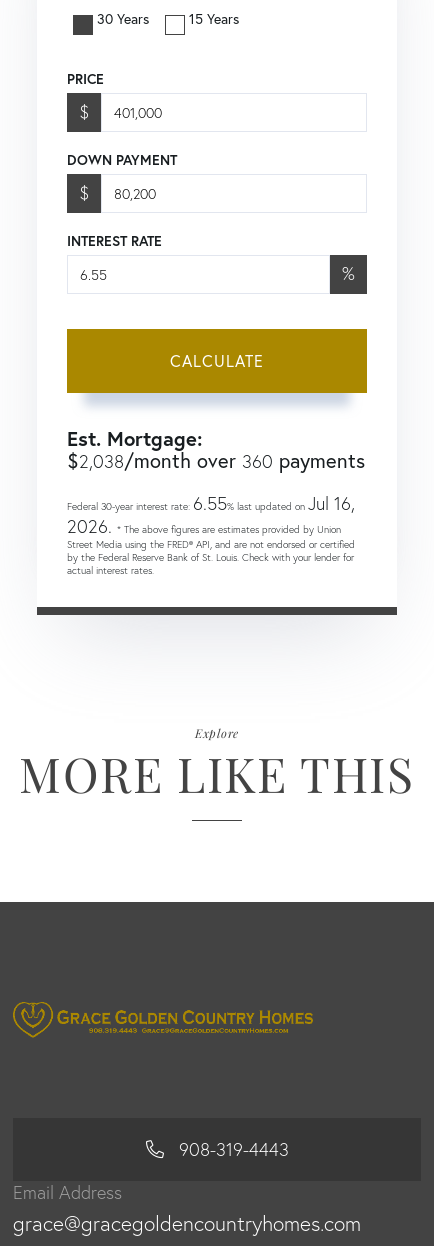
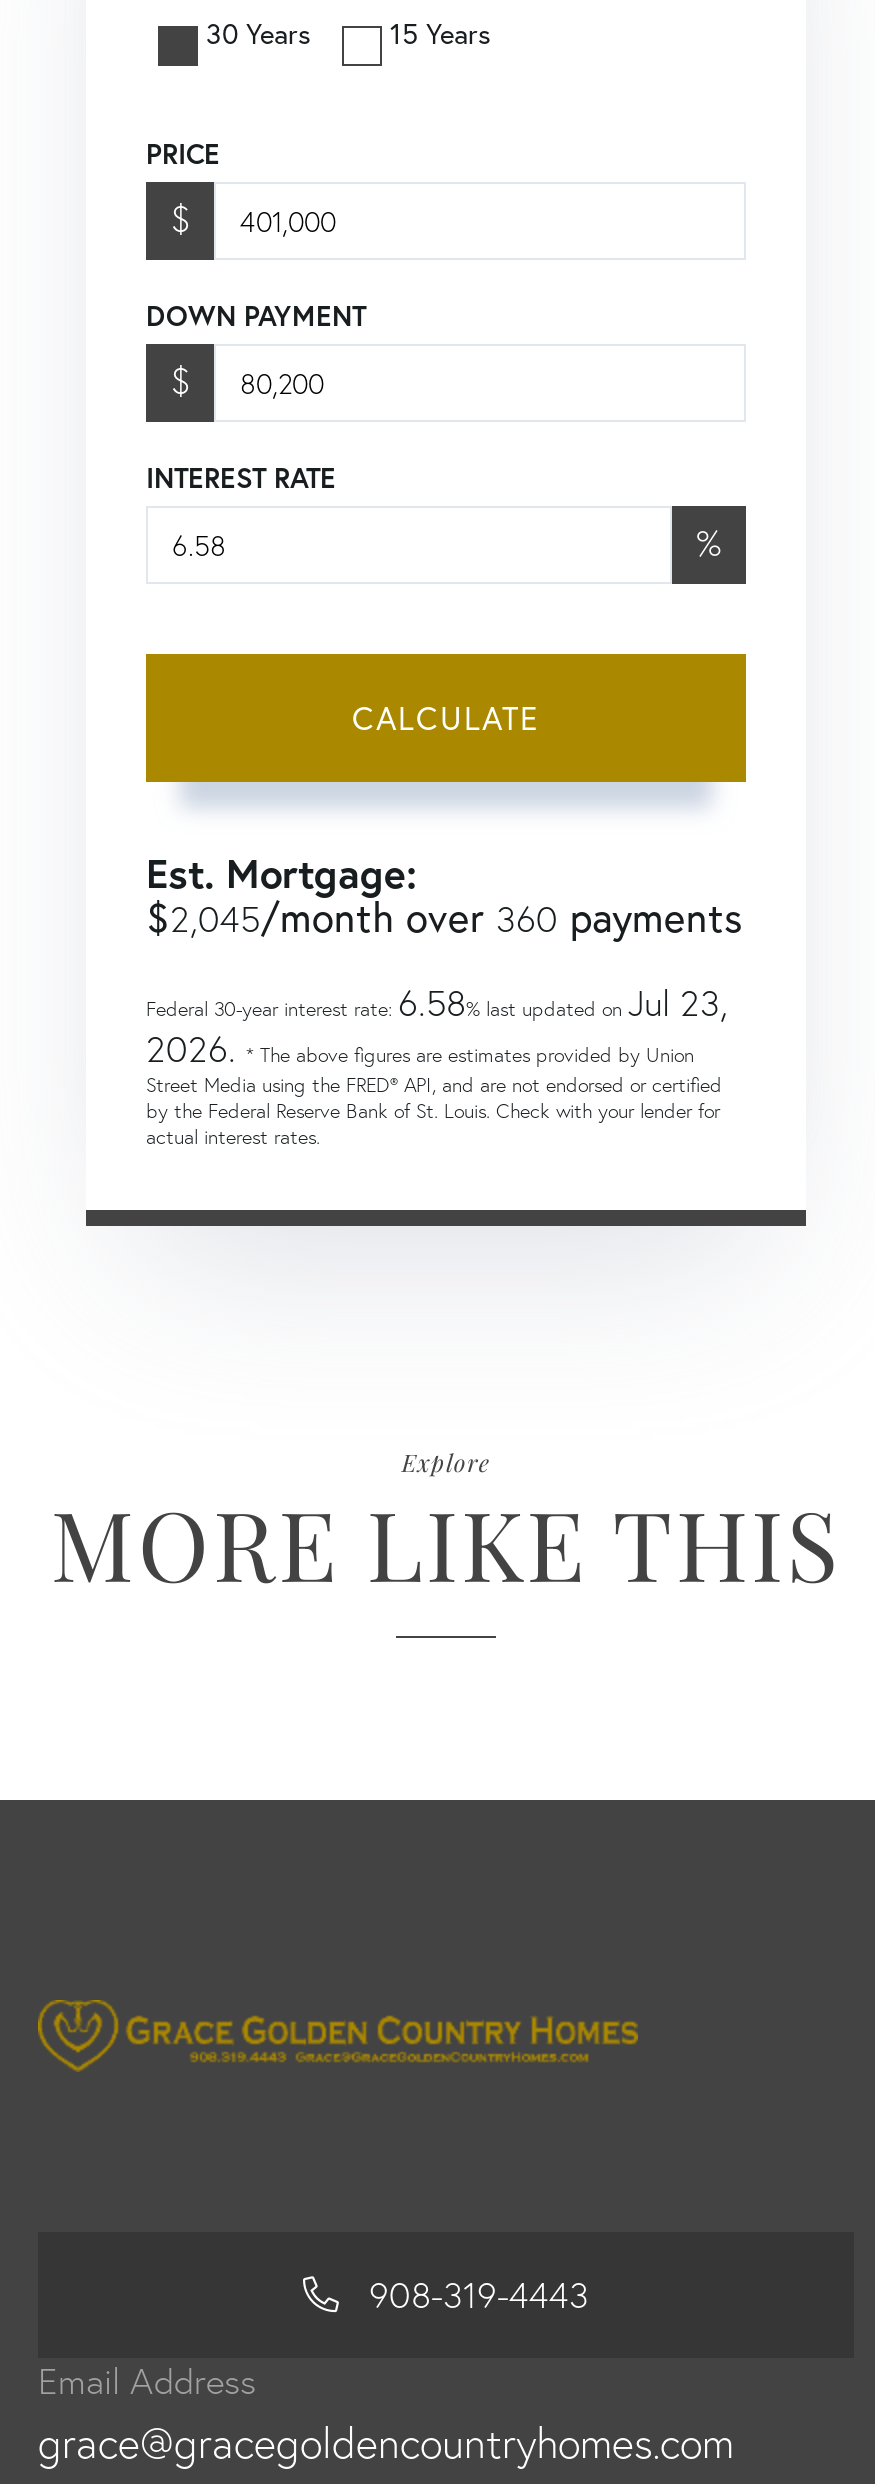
[67,448,365,473] $2,038/month over 360 payments -> [146,892,742,942] $2,045/month over 360 payments
[67,492,355,515] Federal 30-year interest rate: 6.55% last updated on Jul 16, -> [146,980,728,1026] Federal 30-year interest rate: 6.58% last updated on Jul 23,

